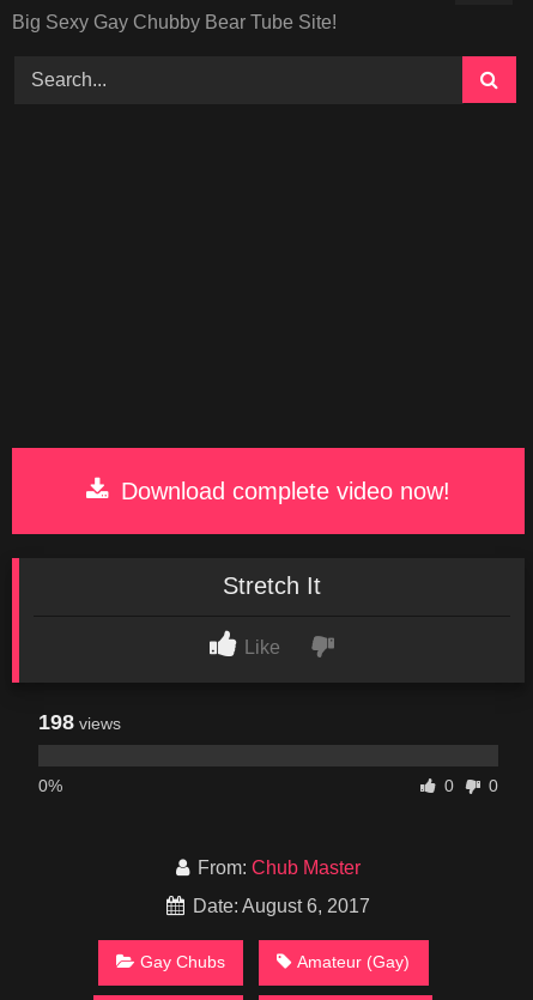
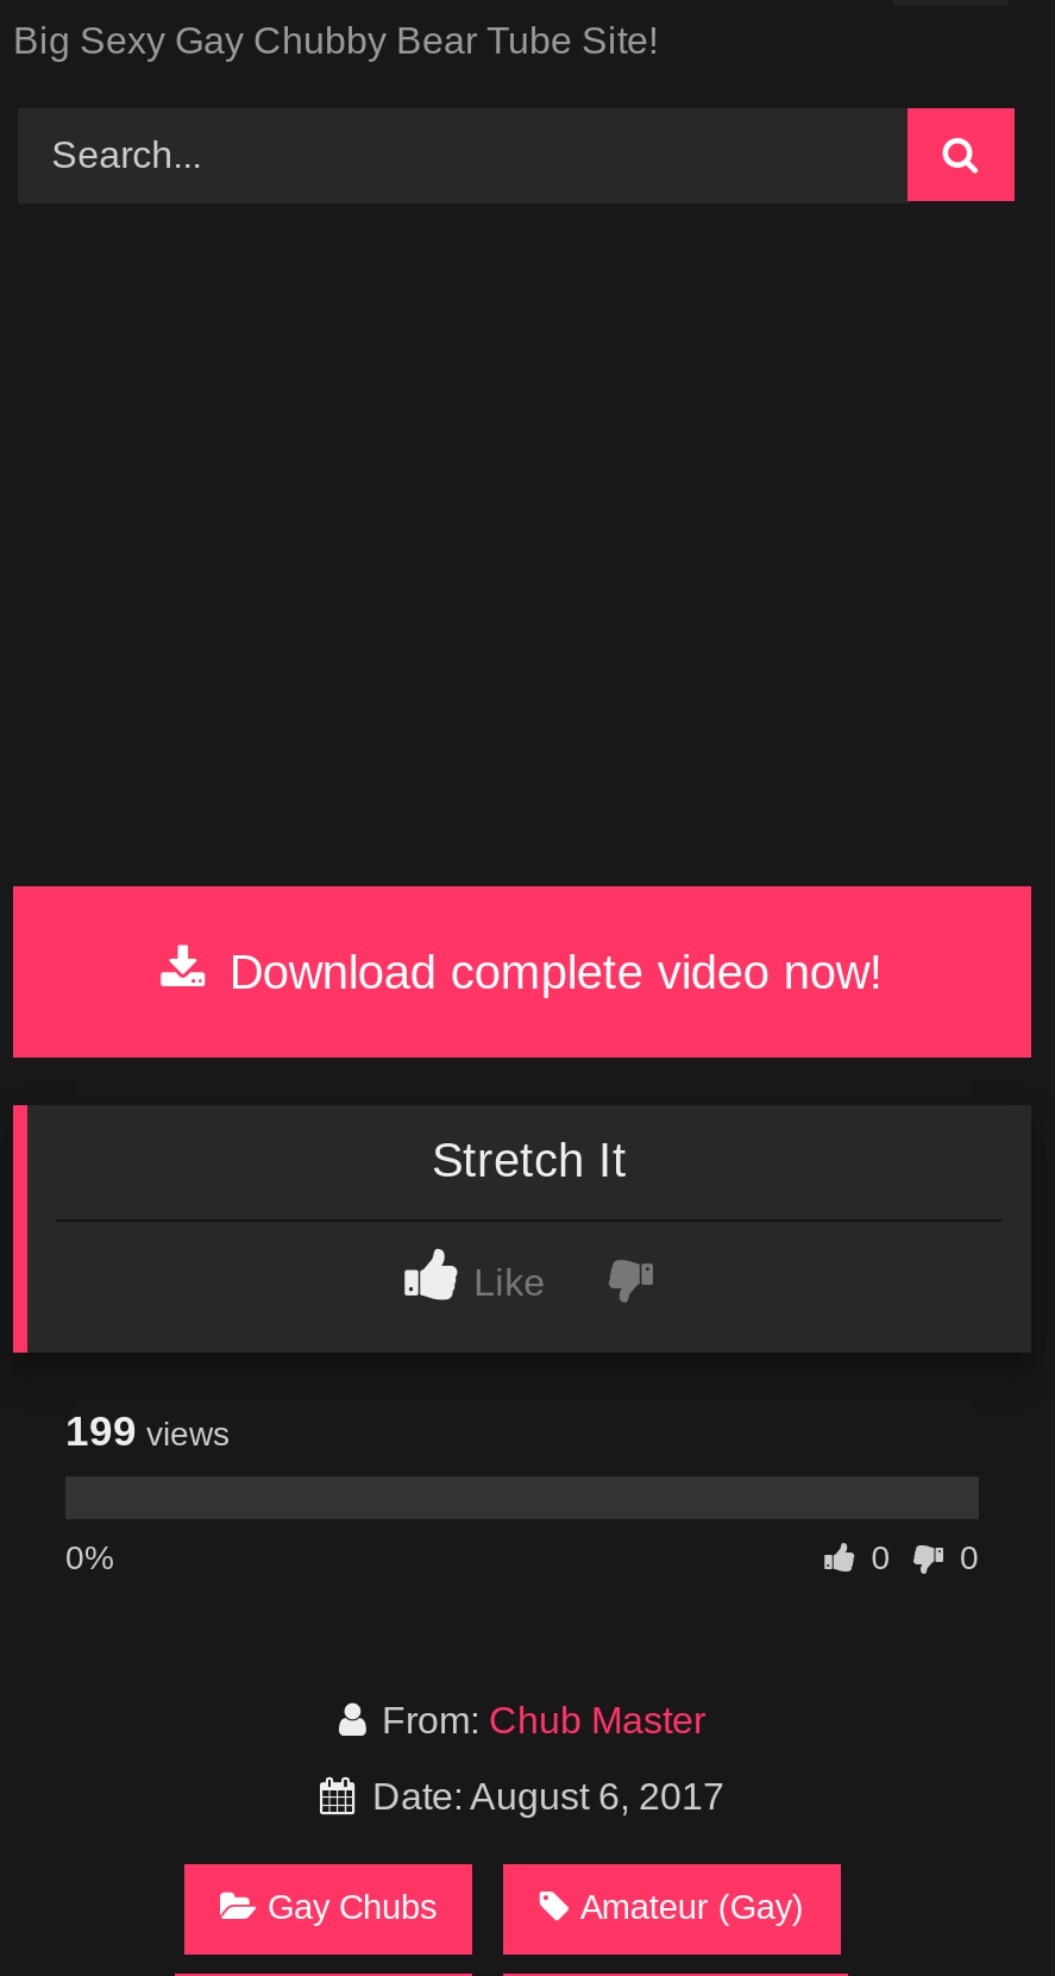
[38,710,121,734] 198 views -> [65,1408,230,1455] 199 views

